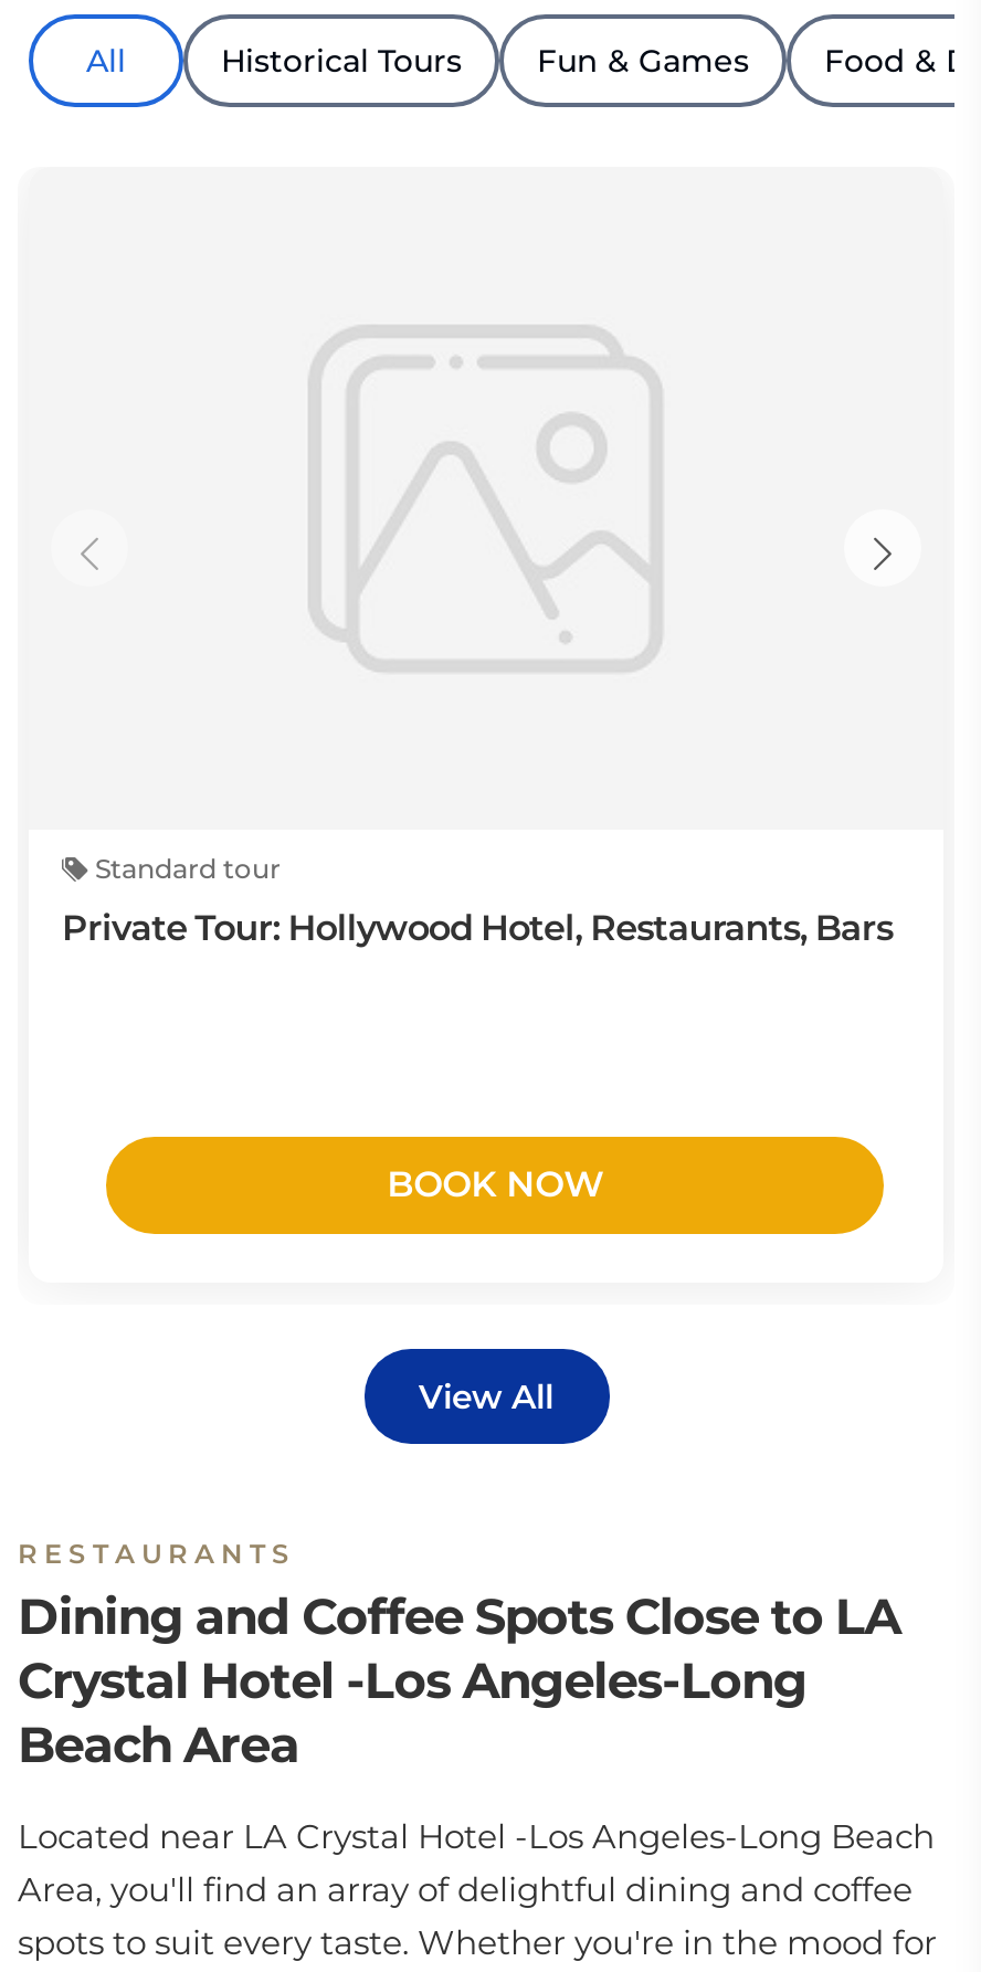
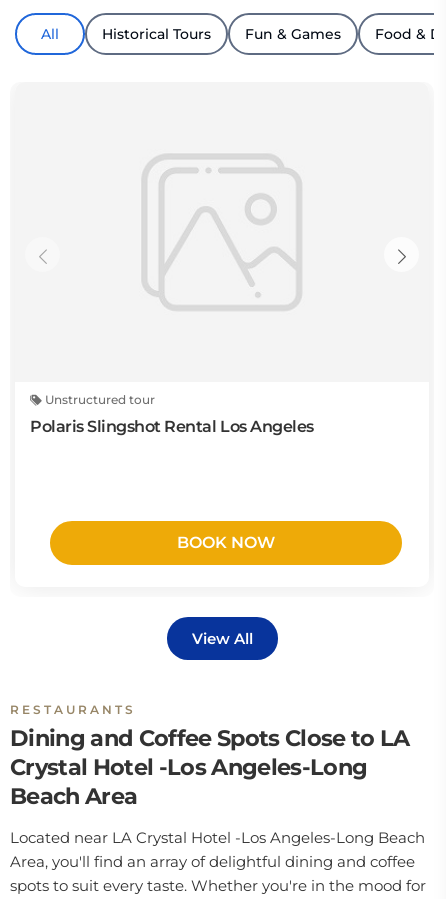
[88,852,281,885] Standard tour -> [42,392,155,407] Unstructured tour
[62,907,893,949] Private Tour: Hollywood Hotel, Restaurants, Bars -> [30,417,314,436] Polaris Slingshot Rental Los Angeles

